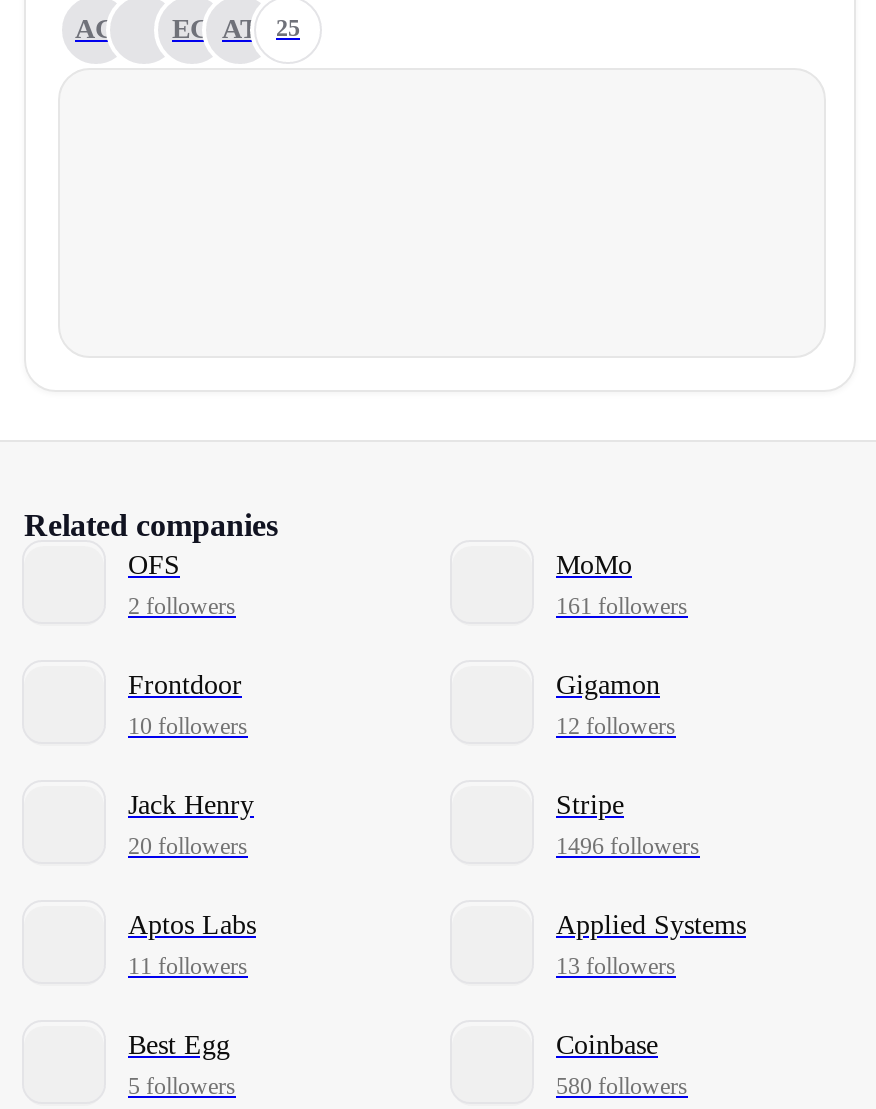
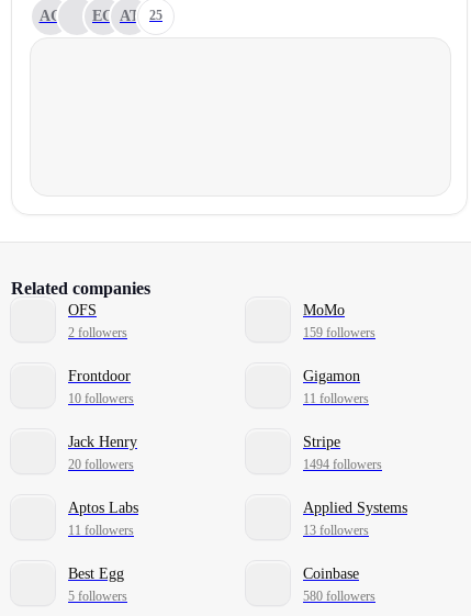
[556,592,688,620] 161 followers -> [303,325,375,341] 159 followers
[556,712,676,740] 12 followers -> [303,391,369,406] 11 followers
[556,832,700,860] 1496 followers -> [303,457,382,472] 1494 followers

